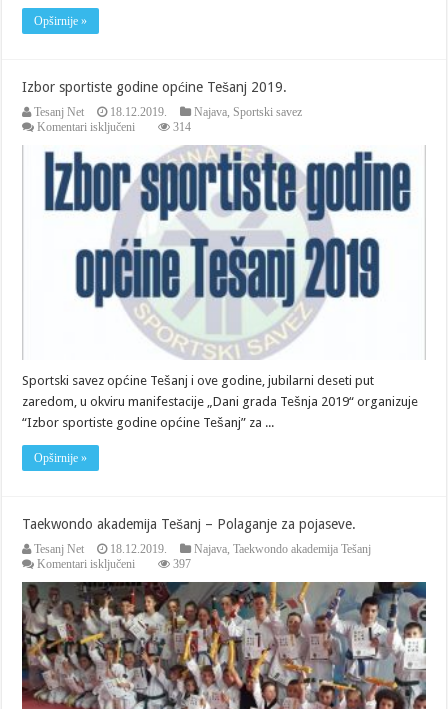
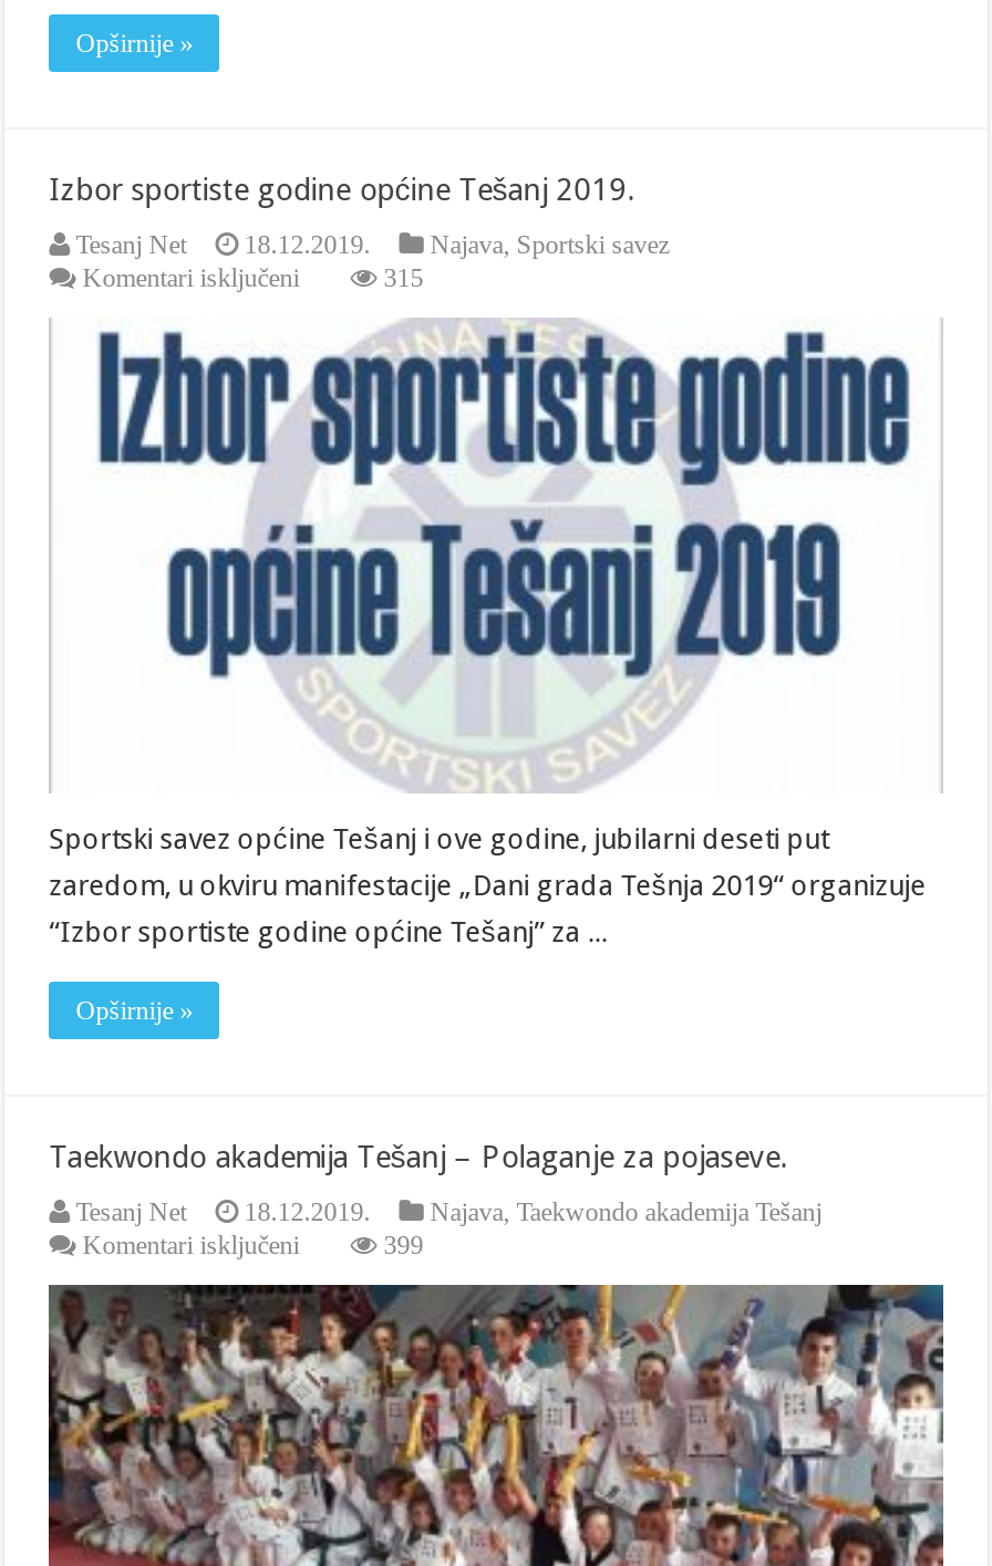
[173,120,191,134] 314 -> [384,262,423,293] 315
[173,556,191,570] 397 -> [384,1228,423,1259] 399

